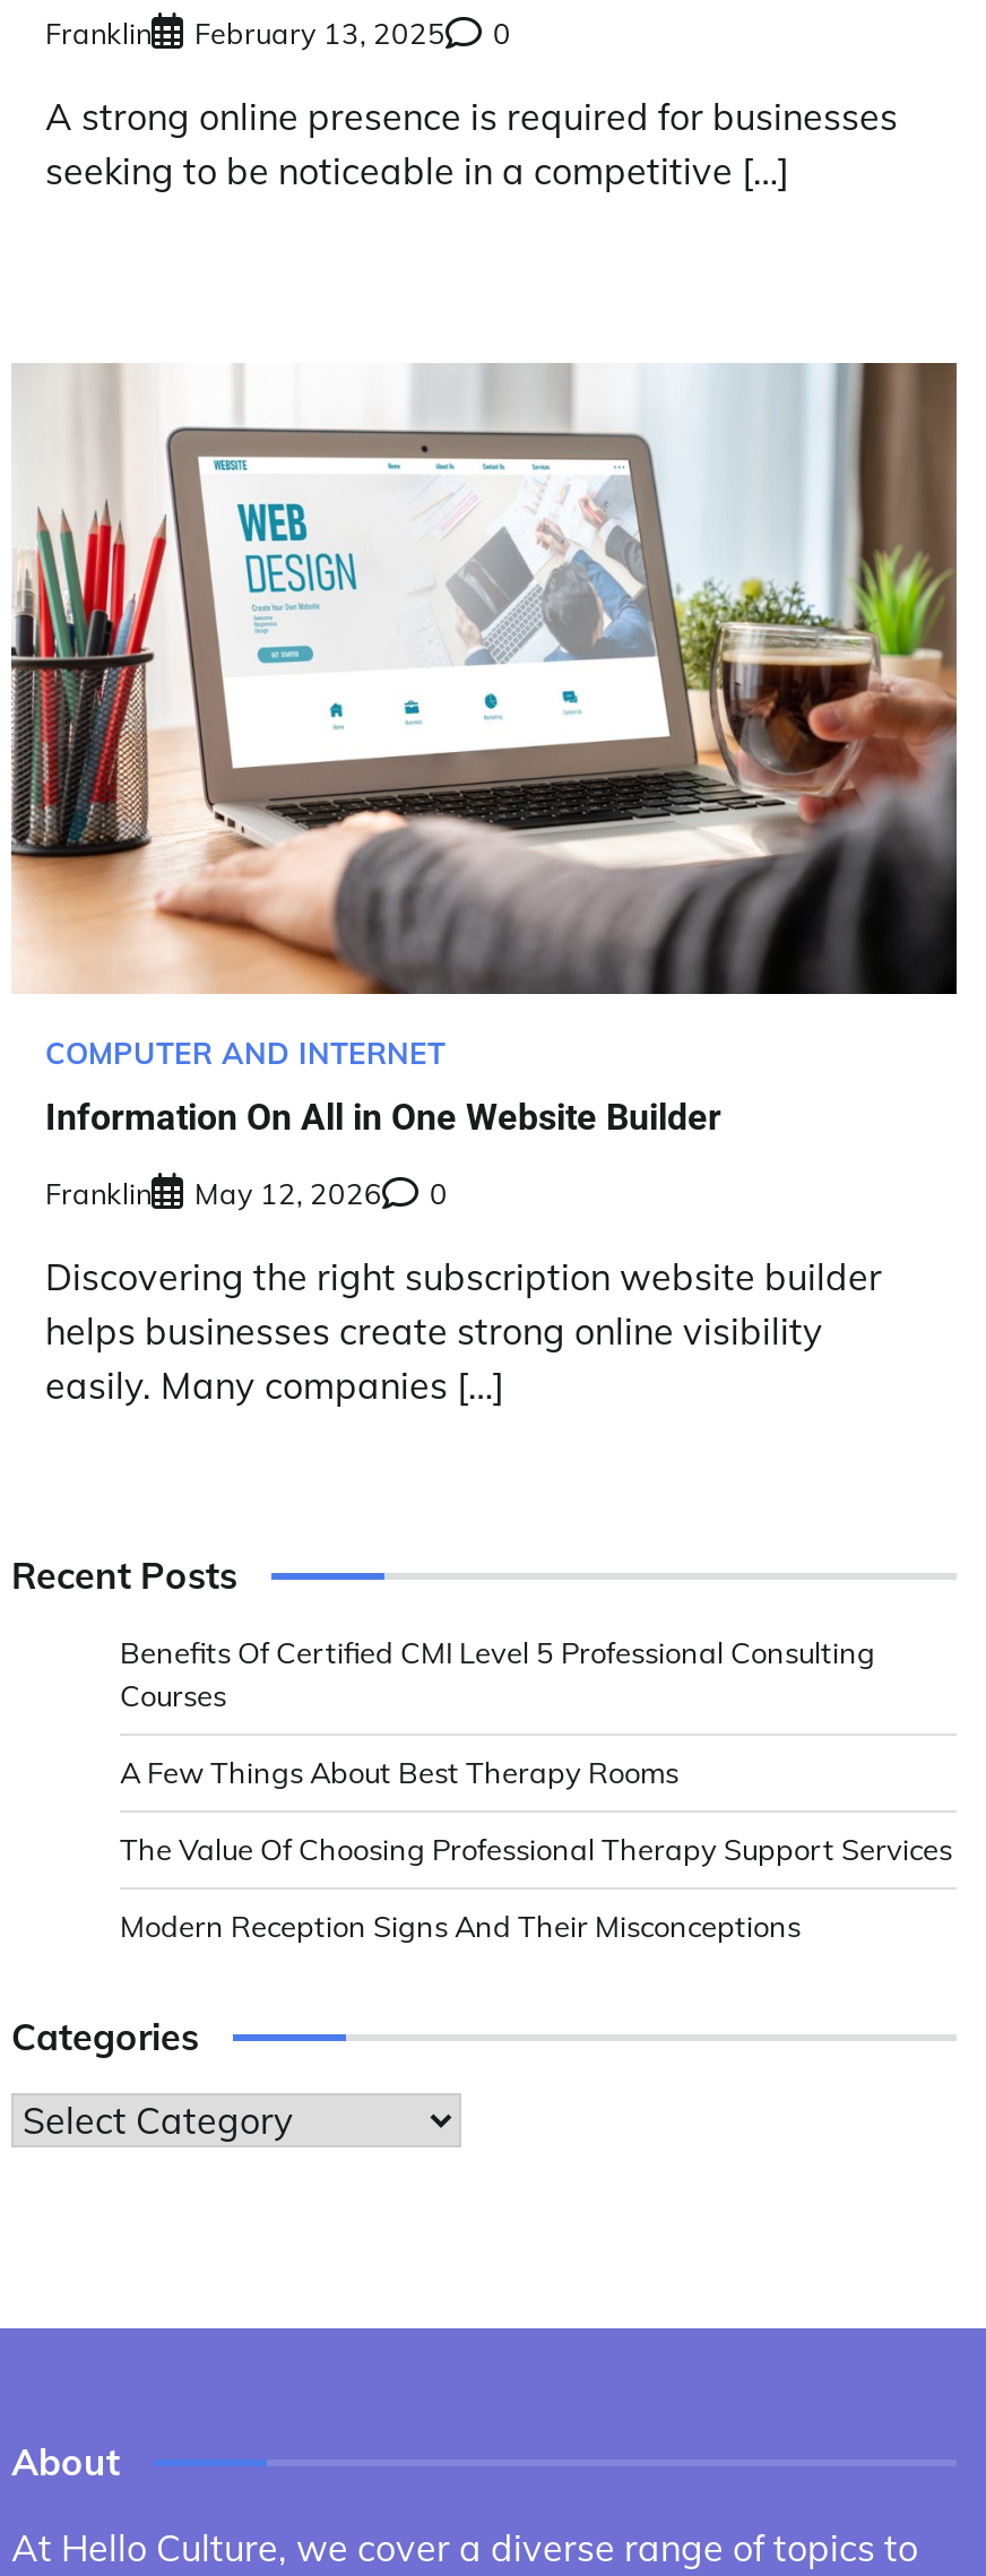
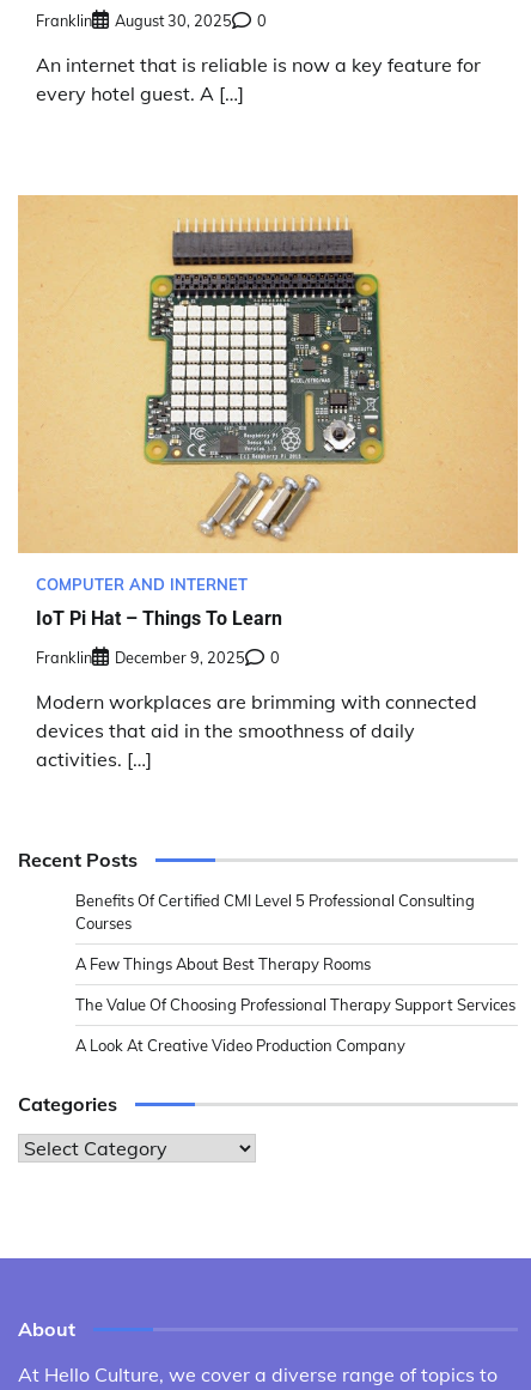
[45,15,511,51] Franklin February 13, 2025 0 -> [36,11,267,30] Franklin August 30, 2025 0
[45,94,898,193] A strong online presence is required for businesses | seeking to be noticeable in a competitive […] -> [36,53,481,105] An internet that is reliable is now a key feature for | every hotel guest. A […]
[9,361,959,996] [image] -> [18,194,519,553] [image]
[45,1096,721,1139] Information On All in One Website Builder -> [36,607,282,630] IoT Pi Hat – Things To Learn
[45,1174,448,1210] Franklin May 12, 2026 0 -> [36,648,280,667] Franklin December 9, 2025 0
[45,1253,882,1407] Discovering the right subscription website builder | helps businesses create strong online visibility | easily. Many companies […] -> [36,690,477,771] Modern workplaces are brimming with connected | devices that aid in the smoothness of daily | activities. […]
[120,1907,801,1943] Modern Reception Signs And Their Misconceptions -> [75,1036,405,1055] A Look At Creative Video Production Company

